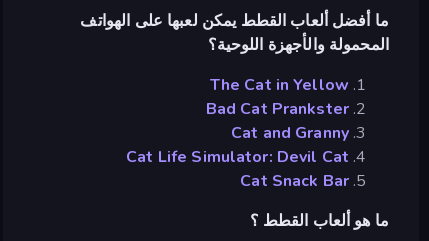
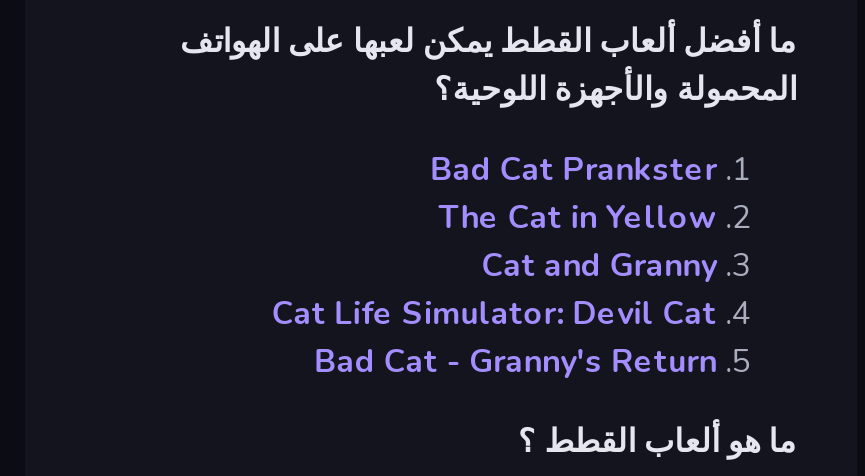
moved [210,74,349,96] -> [439,196,717,240]: The Cat in Yellow
moved [206,98,349,120] -> [431,148,717,192]: Bad Cat Prankster
[240,170,349,192] Cat Snack Bar -> [314,340,717,384] Bad Cat - Granny's Return

